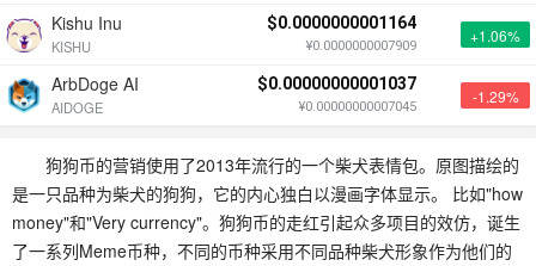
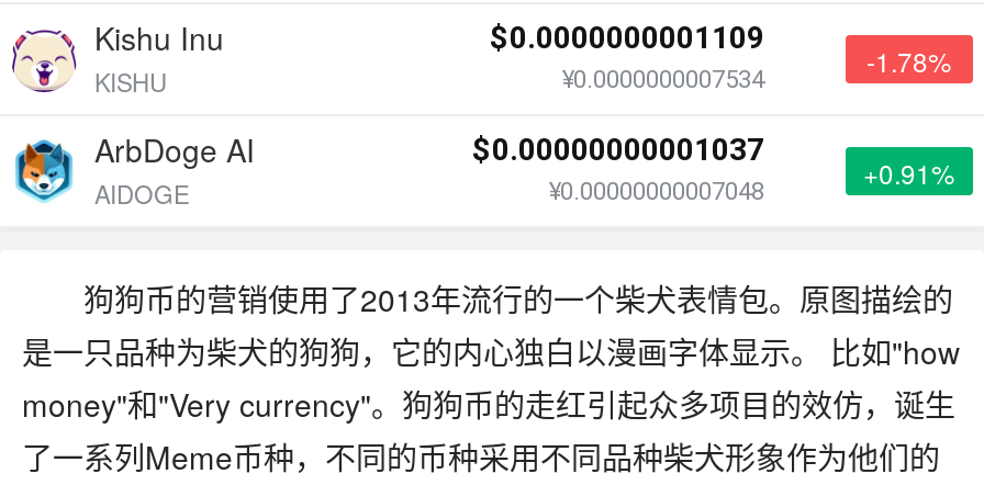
[267,13,416,32] $0.0000000001164 -> [490,20,764,55] $0.0000000001109
[470,25,520,46] +1.06% -> [866,42,952,80] -1.78%
[306,38,416,54] ¥0.0000000007909 -> [562,66,764,94] ¥0.0000000007534
[472,86,519,107] -1.29% -> [863,154,955,192] +0.91%
[299,99,416,115] ¥0.00000000007045 -> [549,178,764,206] ¥0.00000000007048

